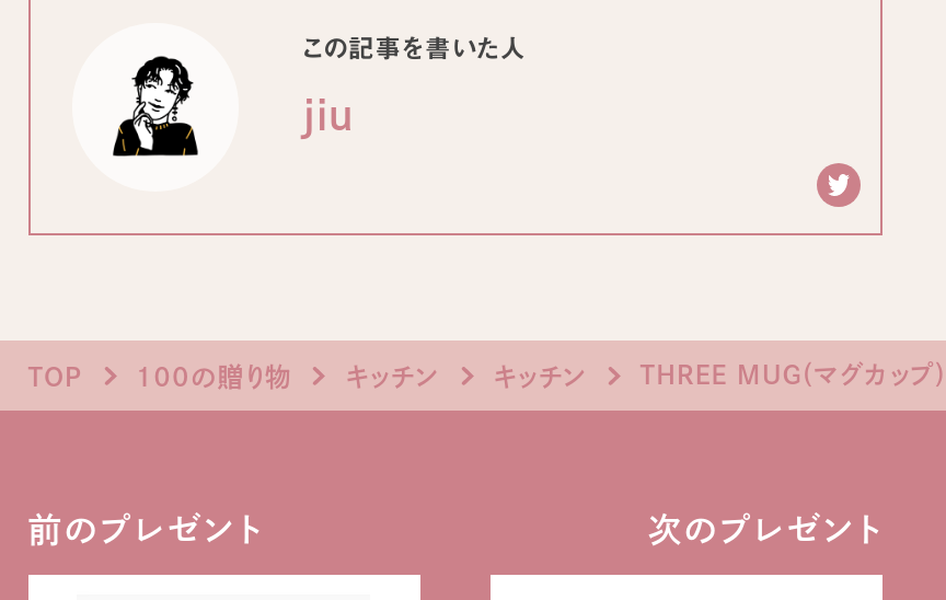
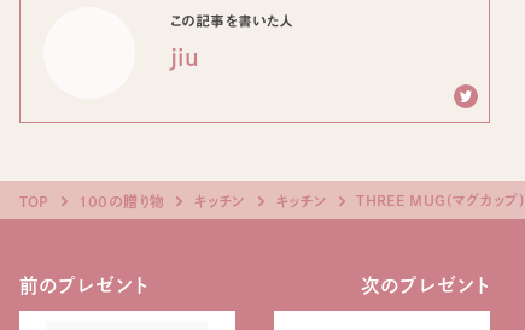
[109,53,201,160] [image] -> none

